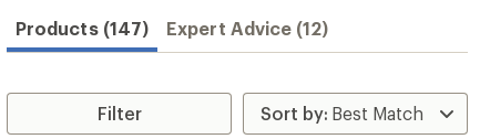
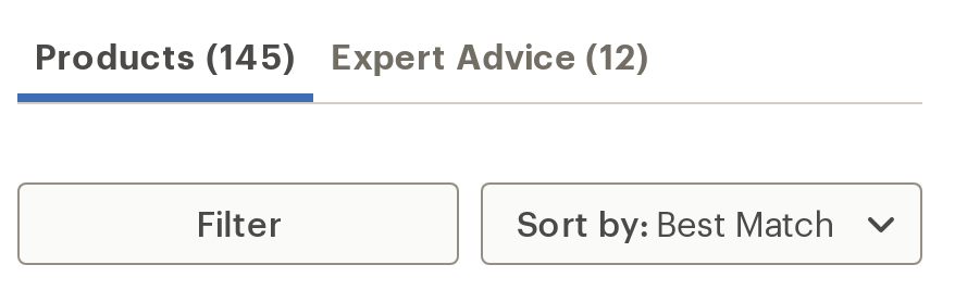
[16,18,329,39] Products (147) Expert Advice (12) -> [35,35,650,76] Products (145) Expert Advice (12)

